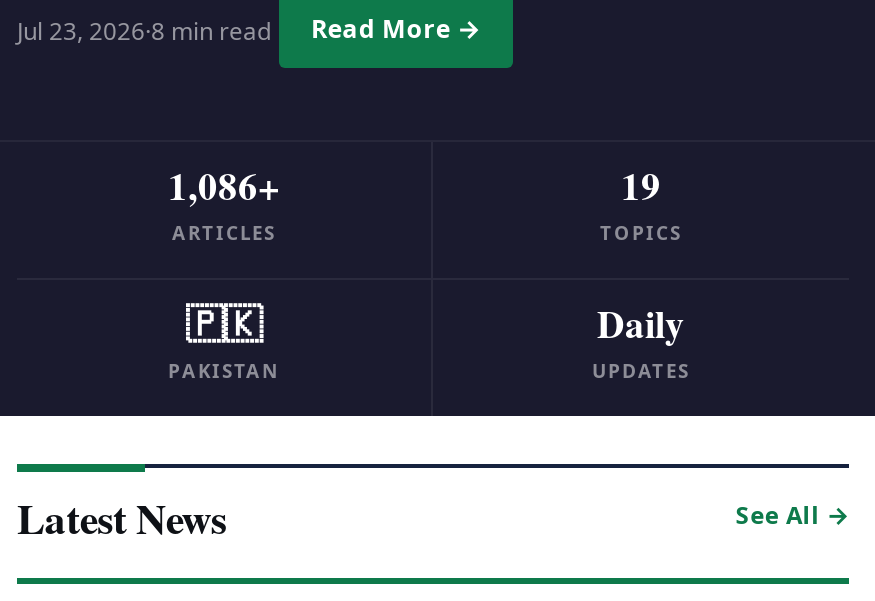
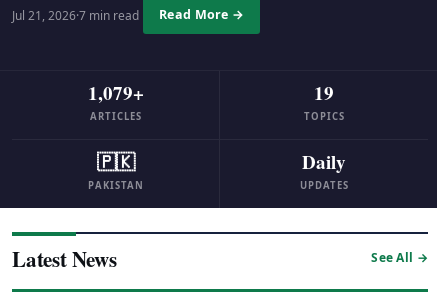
[17,13,271,47] Jul 23, 2026·8 min read -> [12,6,139,23] Jul 21, 2026·7 min read
[168,158,280,212] 1,086+ -> [87,79,143,106] 1,079+

